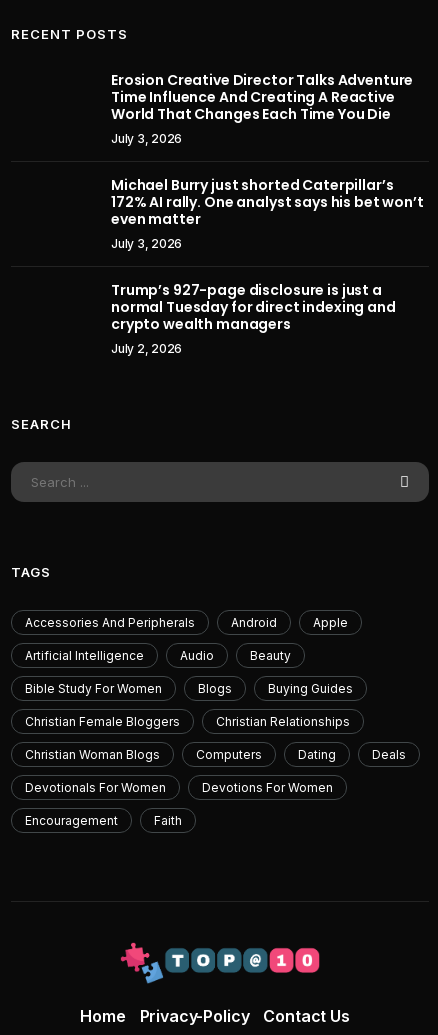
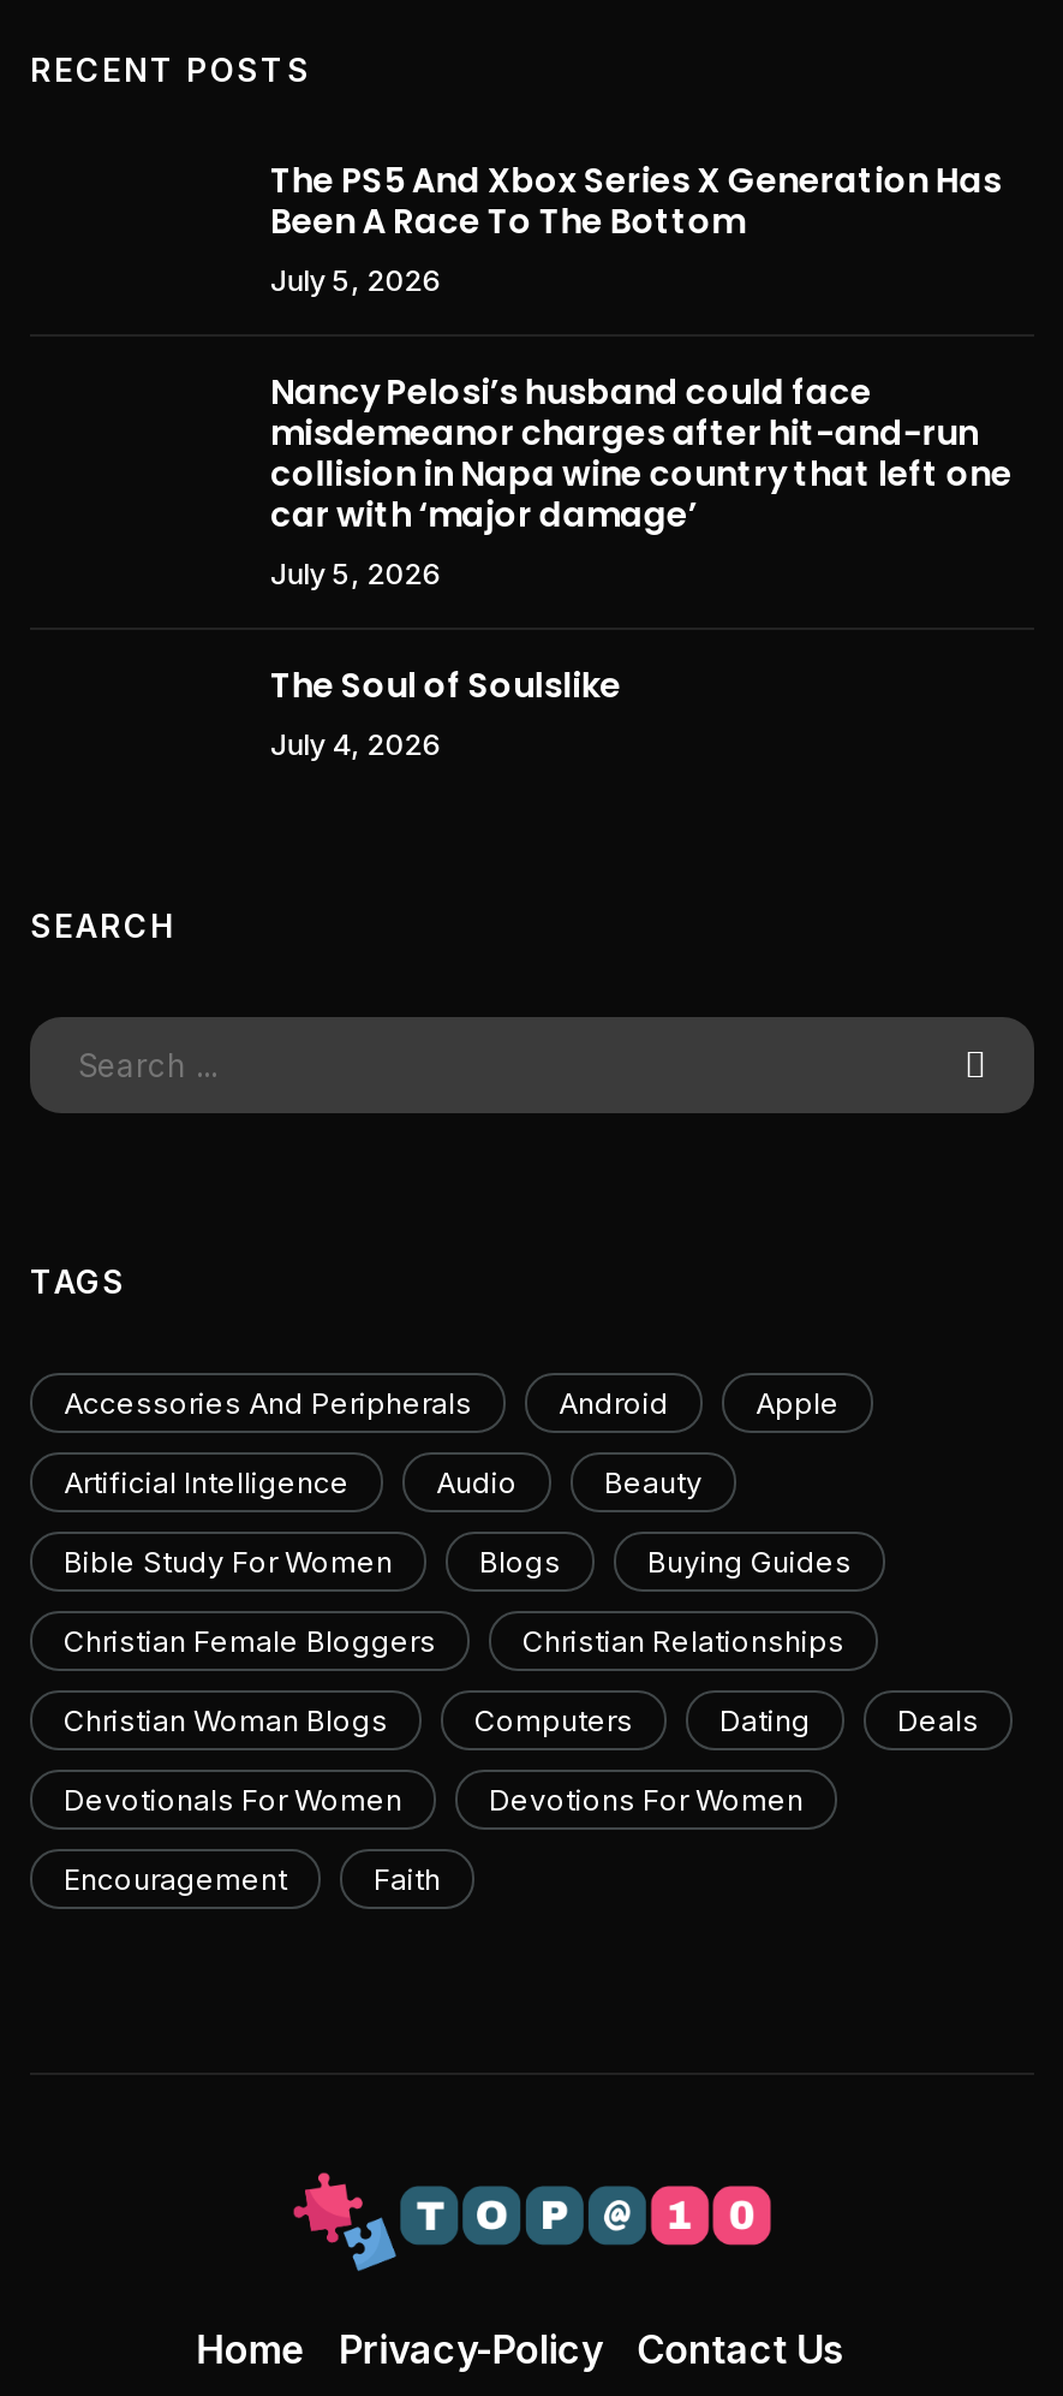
[111,70,413,146] Erosion Creative Director Talks Adventure | Time Influence And Creating A Reactive | World That Changes Each Time You Die | July 3, 2026 -> [270,157,1002,299] The PS5 And Xbox Series X Generation Has | Been A Race To The Bottom | July 5, 2026
[111,175,424,251] Michael Burry just shorted Caterpillar’s | 172% AI rally. One analyst says his bet won’t | even matter | July 3, 2026 -> [270,369,1012,592] Nancy Pelosi’s husband could face | misdemeanor charges after hit-and-run | collision in Napa wine country that left one | car with ‘major damage’ | July 5, 2026
[111,280,396,356] Trump’s 927-page disclosure is just a | normal Tuesday for direct indexing and | crypto wealth managers | July 2, 2026 -> [270,662,621,763] The Soul of Soulslike | July 4, 2026

